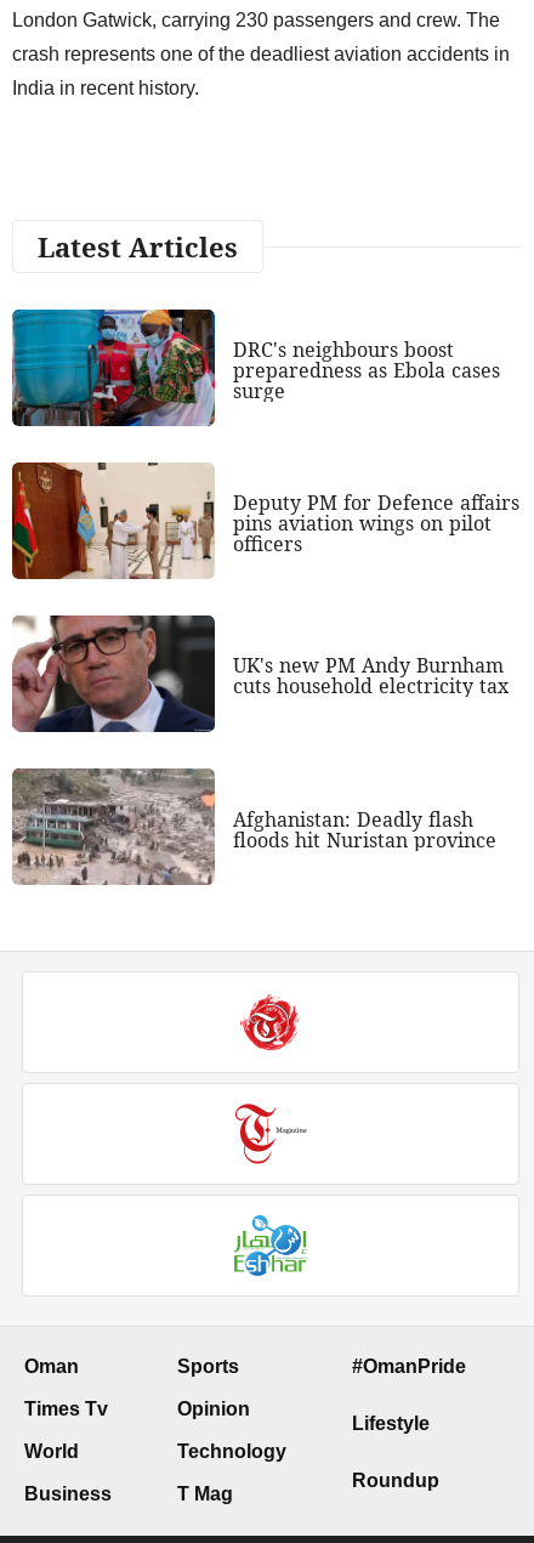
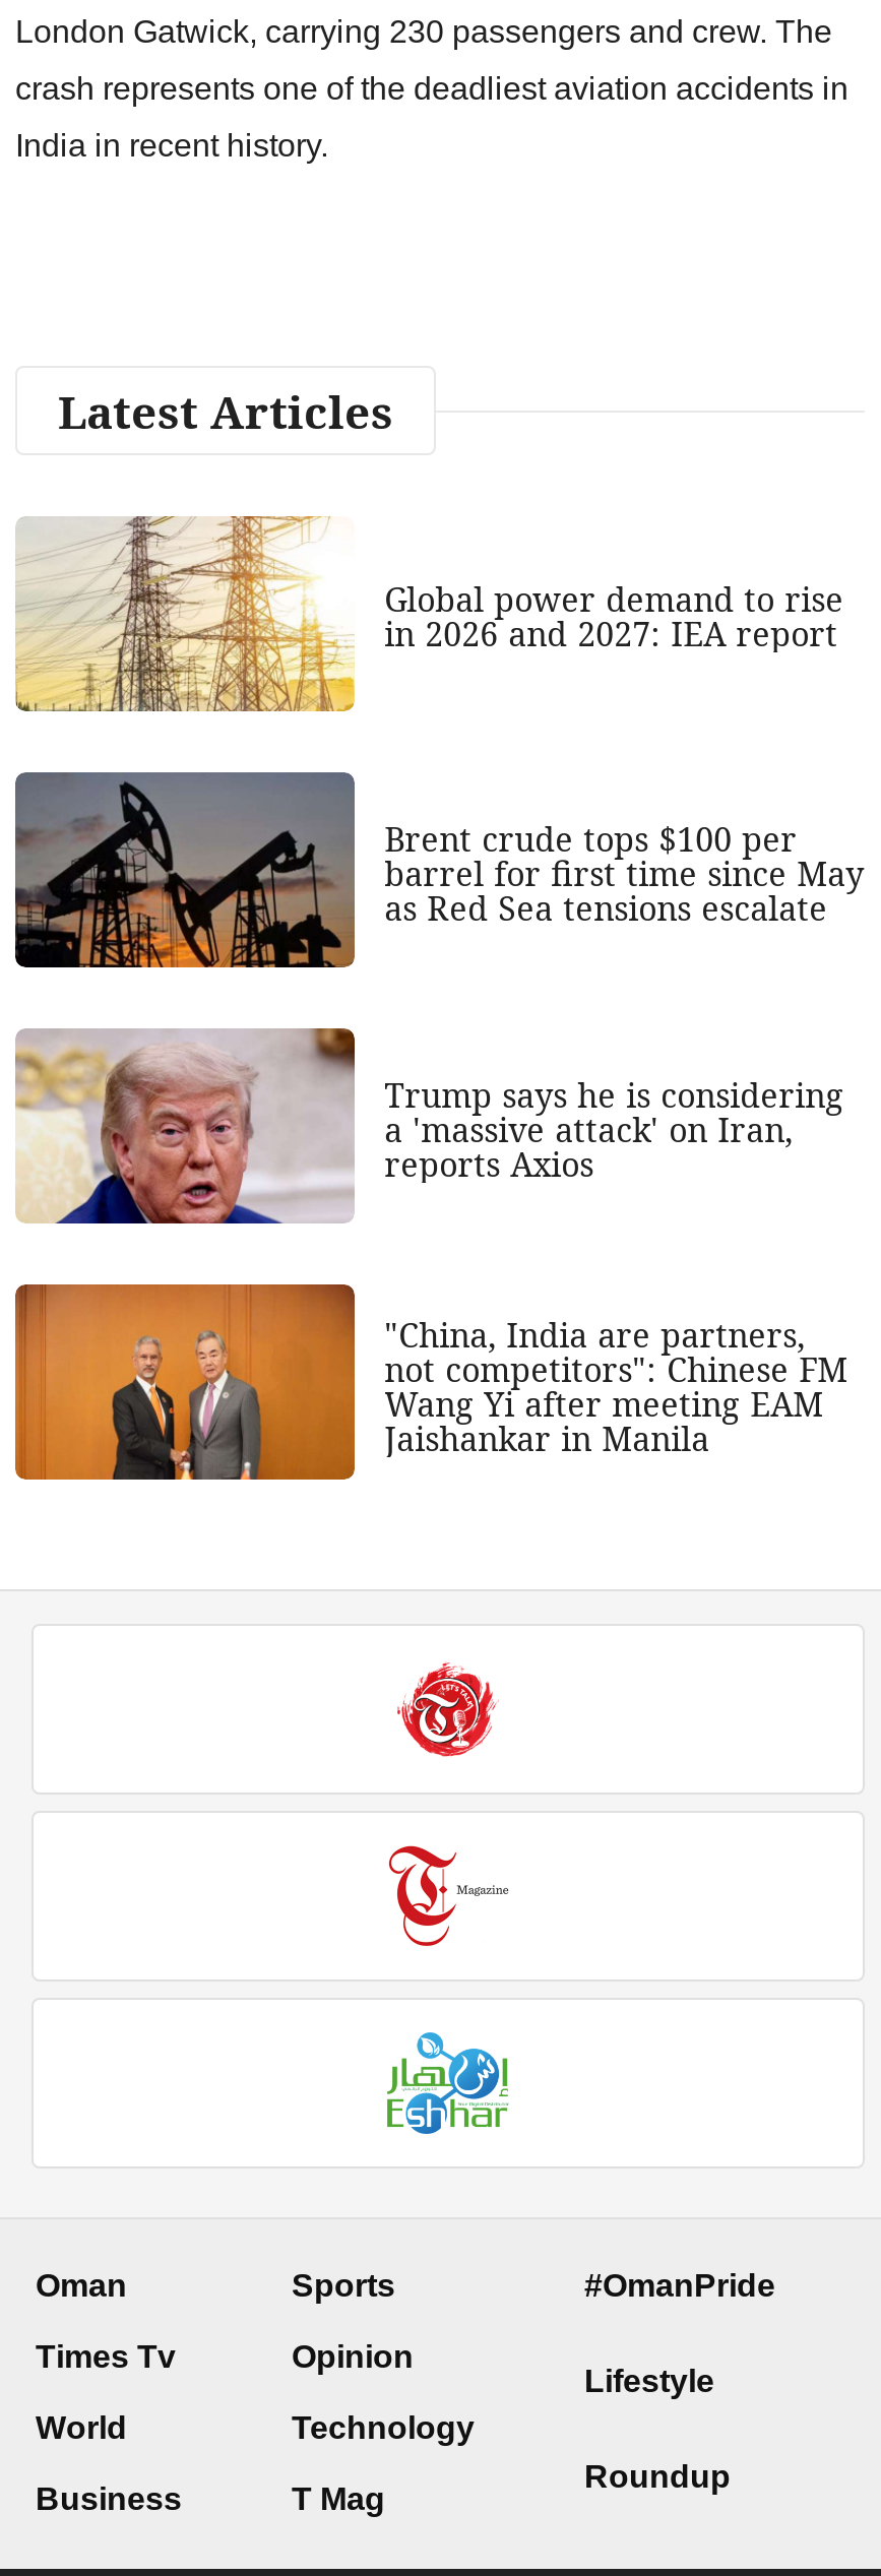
[11,308,500,427] [image] | DRC's neighbours boost | preparedness as Ebola cases | surge -> [13,514,844,713] [image] | Global power demand to rise | in 2026 and 2027: IEA report
[11,461,519,580] [image] | Deputy PM for Defence affairs | pins aviation wings on pilot | officers -> [13,770,864,969] [image] | Brent crude tops $100 per | barrel for first time since May | as Red Sea tensions escalate
[11,614,508,733] [image] | UK's new PM Andy Burnham | cuts household electricity tax -> [13,1026,844,1226] [image] | Trump says he is considering | a 'massive attack' on Iran, | reports Axios
[11,767,496,886] [image] | Afghanistan: Deadly flash | floods hit Nuristan province -> [13,1282,848,1482] [image] | "China, India are partners, | not competitors": Chinese FM | Wang Yi after meeting EAM | Jaishankar in Manila

